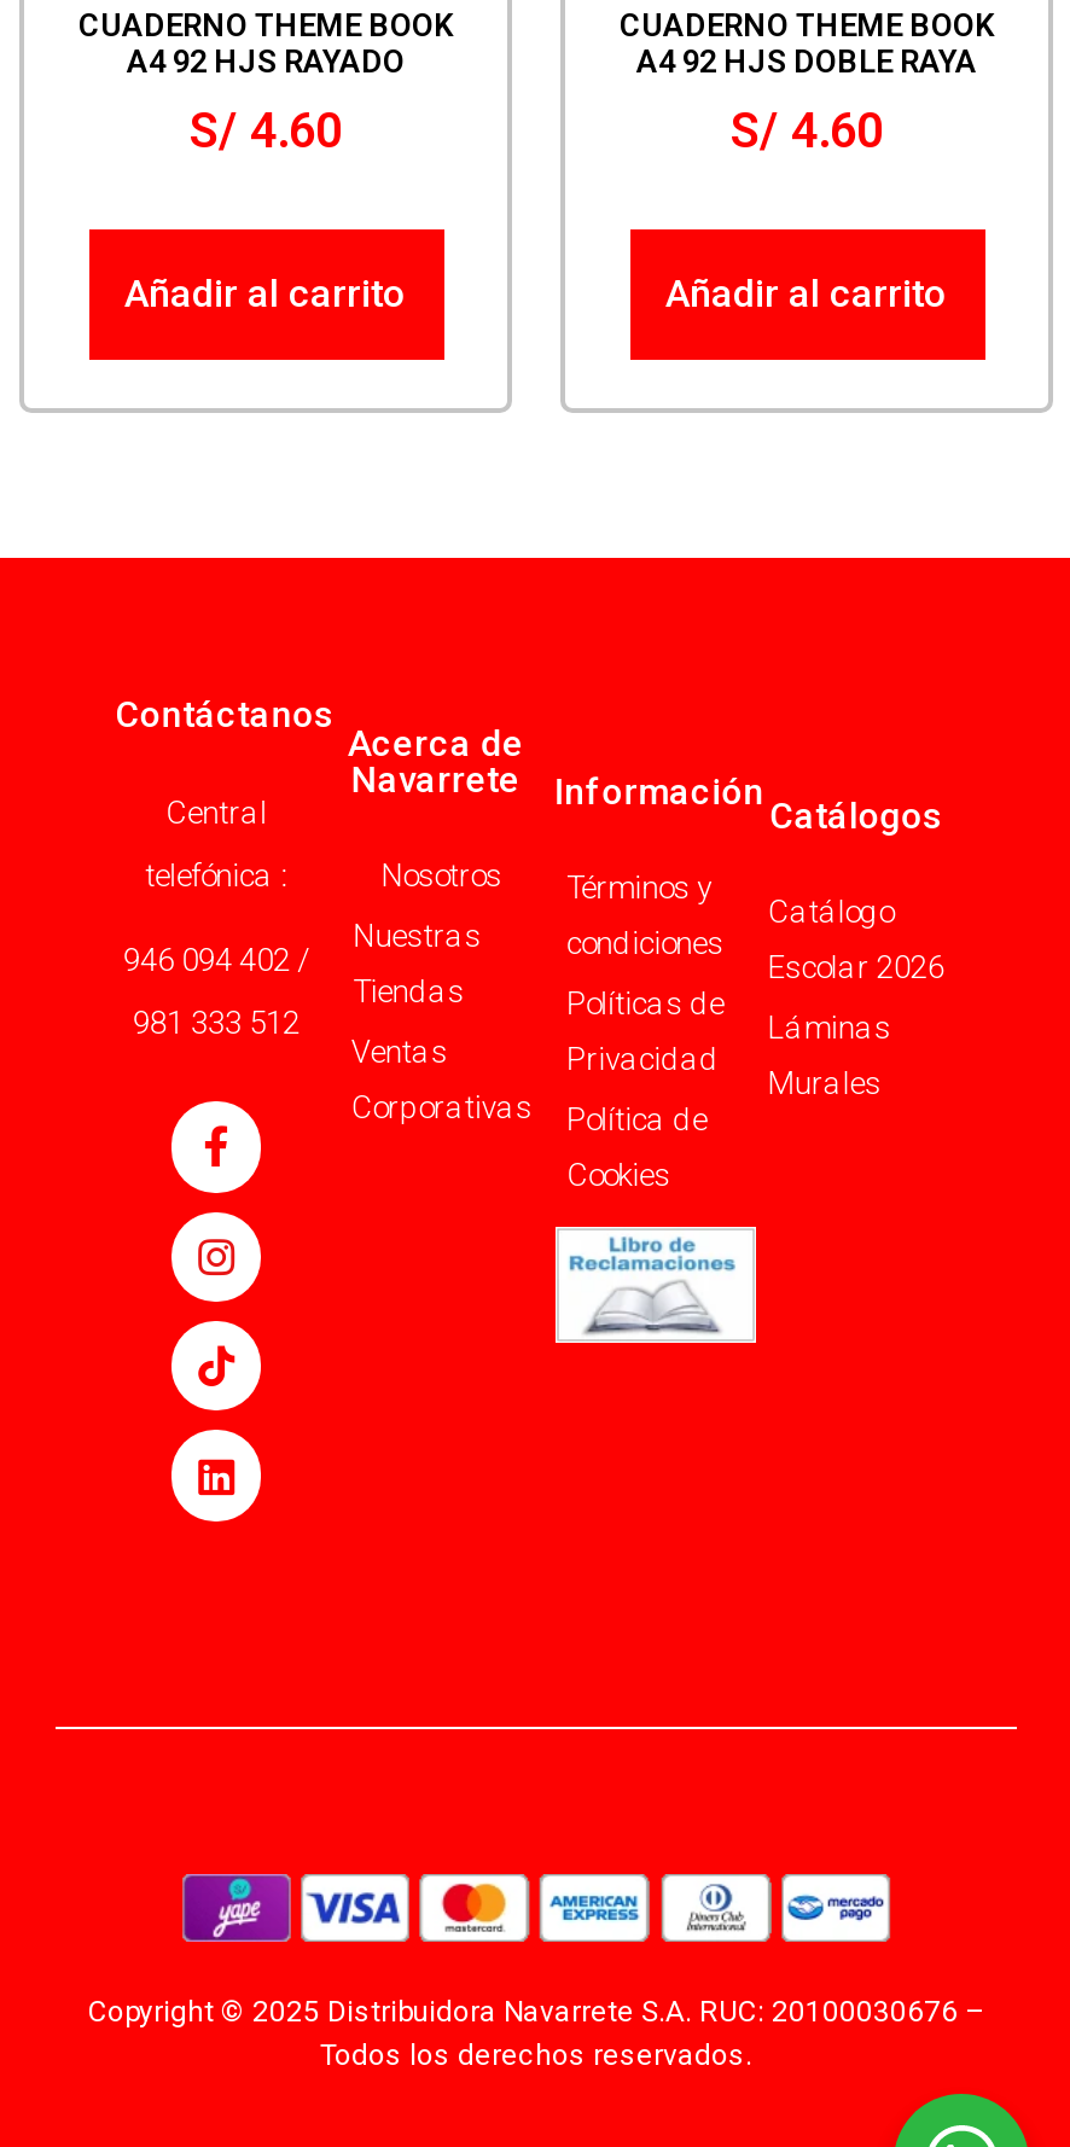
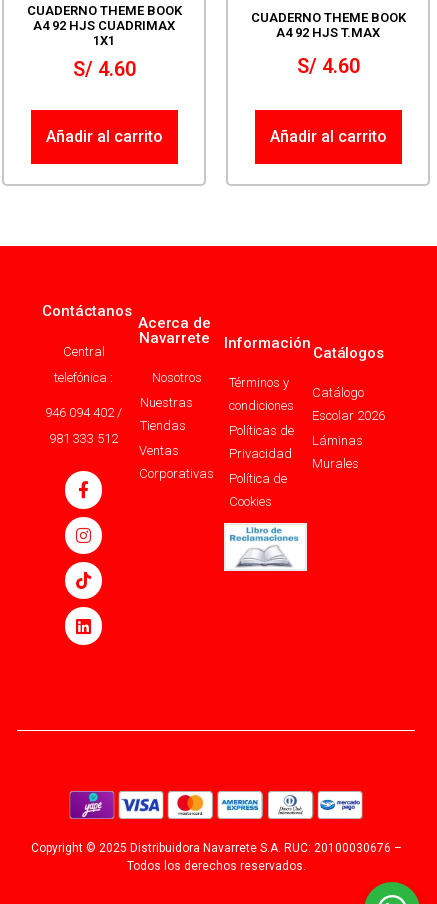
[127,43,405,79] A4 92 HJS RAYADO -> [33,18,175,48] A4 92 HJS CUADRIMAX | 1X1
[636,43,977,79] A4 92 HJS DOBLE RAYA -> [276,25,380,40] A4 92 HJS T.MAX

